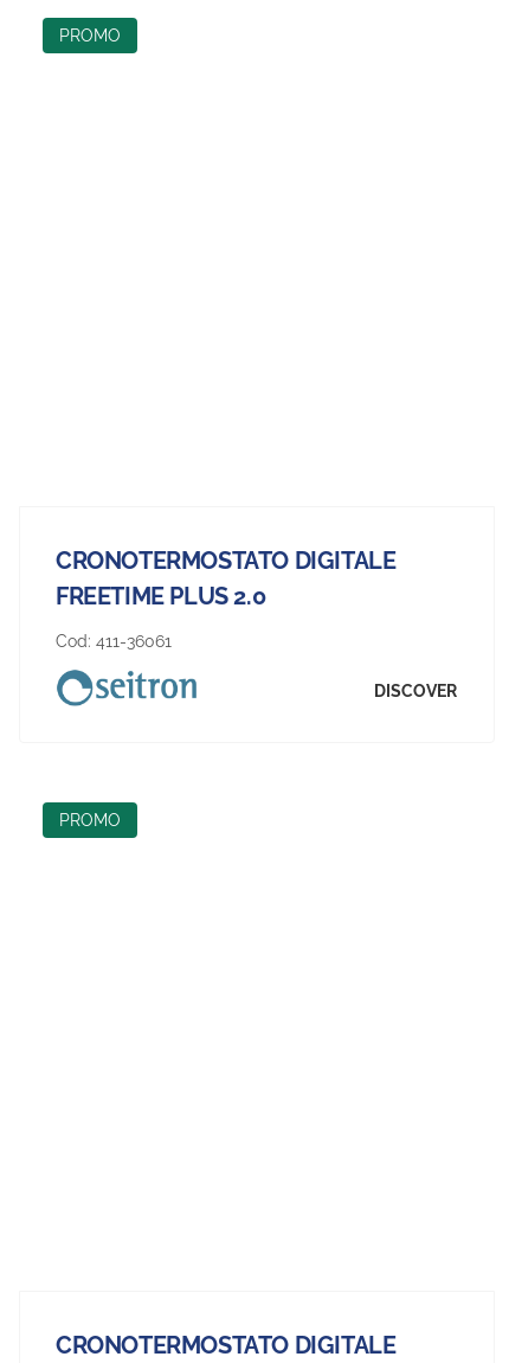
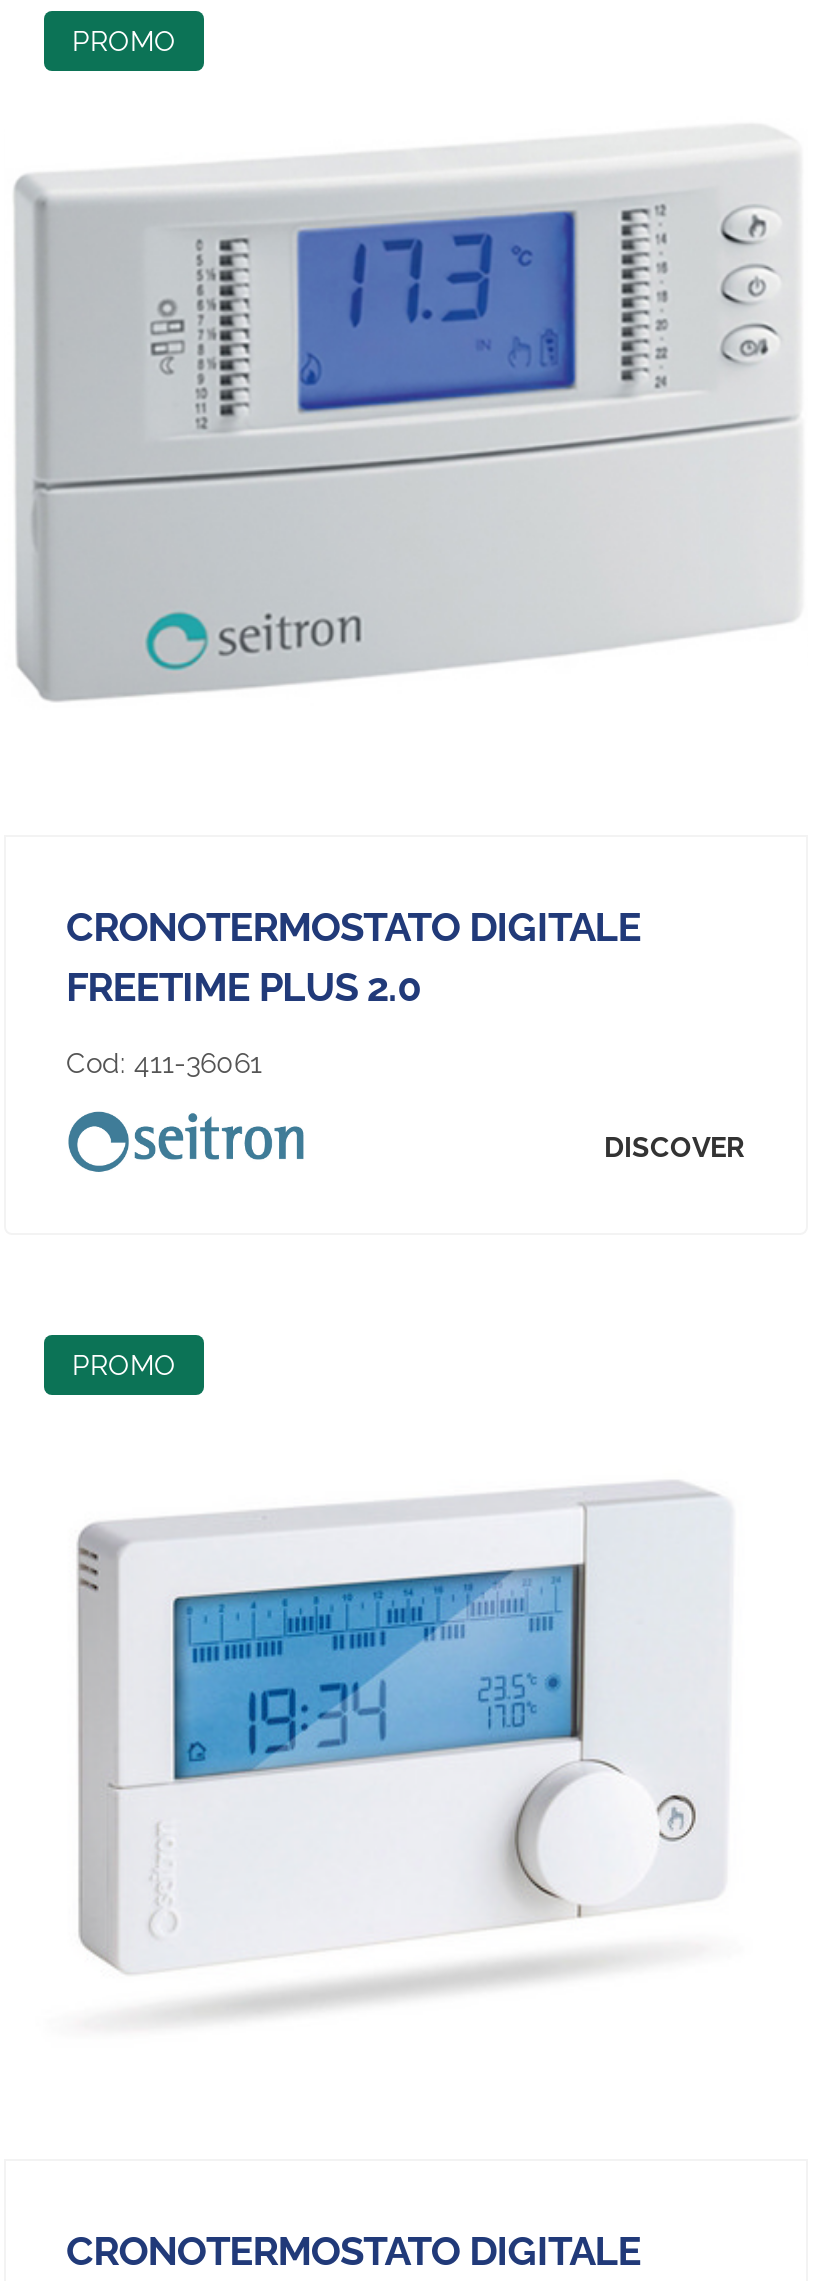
none -> [14,129,800,703] [image]
none -> [76,1481,730,2021] [image]

